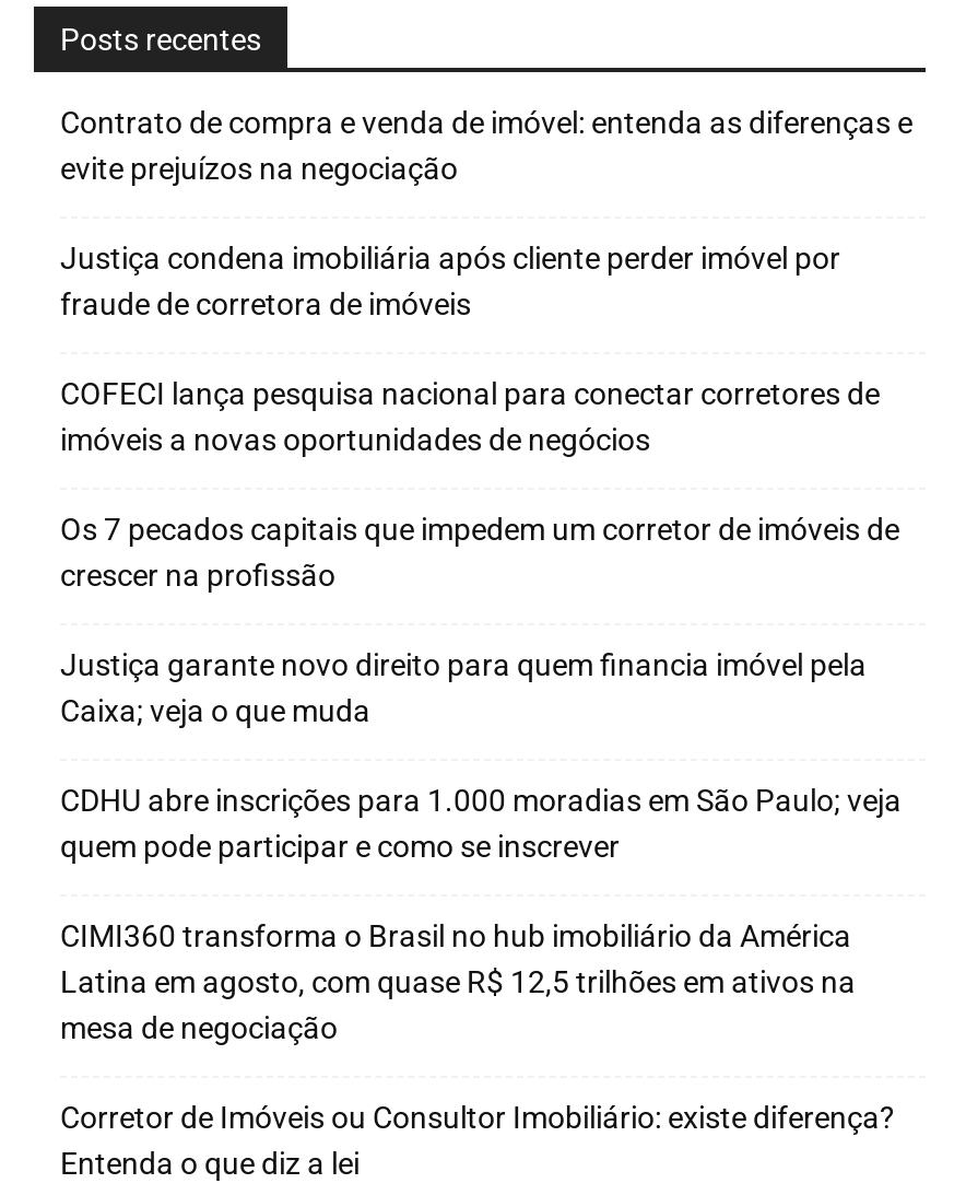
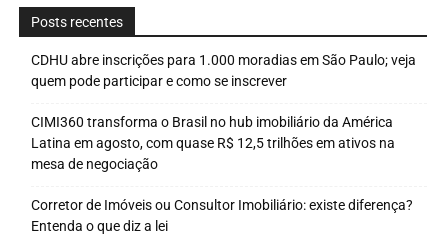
[60,105,912,728] Contrato de compra e venda de imóvel: entenda as diferenças e | evite prejuízos na negociação | Justiça condena imobiliária após cliente perder imóvel por | fraude de corretora de imóveis | COFECI lança pesquisa nacional para conectar corretores de | imóveis a novas oportunidades de negócios | Os 7 pecados capitais que impedem um corretor de imóveis de | crescer na profissão | Justiça garante novo direito para quem financia imóvel pela | Caixa; veja o que muda -> none

